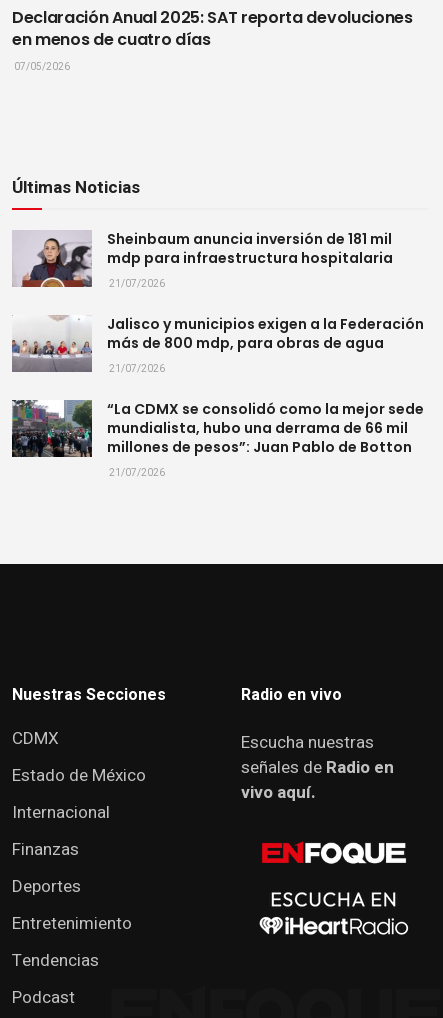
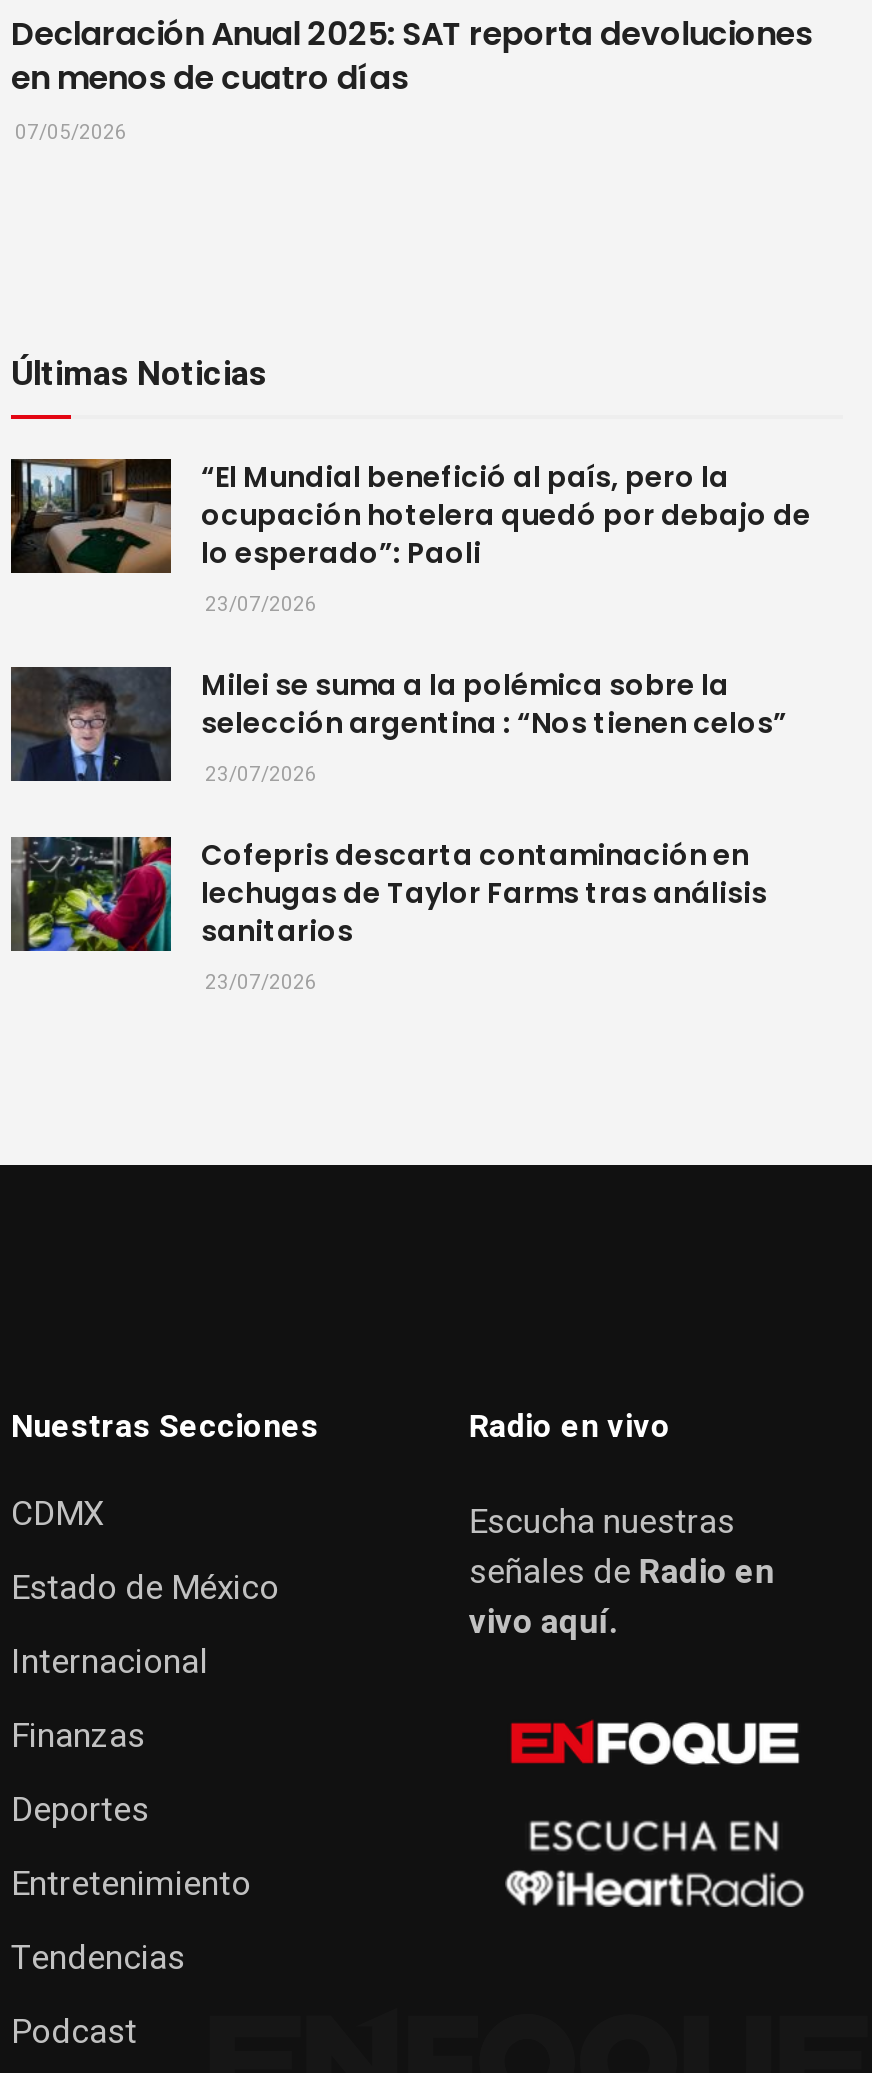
[12,228,393,290] [image] | Sheinbaum anuncia inversión de 181 mil | mdp para infraestructura hospitalaria | 21/07/2026 -> [9,456,811,618] [image] | “El Mundial benefició al país, pero la | ocupación hotelera quedó por debajo de | lo esperado”: Paoli | 23/07/2026
[11,313,424,375] [image] | Jalisco y municipios exigen a la Federación | más de 800 mdp, para obras de agua | 21/07/2026 -> [9,664,787,788] [image] | Milei se suma a la polémica sobre la | selección argentina : “Nos tienen celos” | 23/07/2026
[12,398,424,479] [image] | “La CDMX se consolidó como la mejor sede | mundialista, hubo una derrama de 66 mil | millones de pesos”: Juan Pablo de Botton | 21/07/2026 -> [11,834,767,996] [image] | Cofepris descarta contaminación en | lechugas de Taylor Farms tras análisis | sanitarios | 23/07/2026

